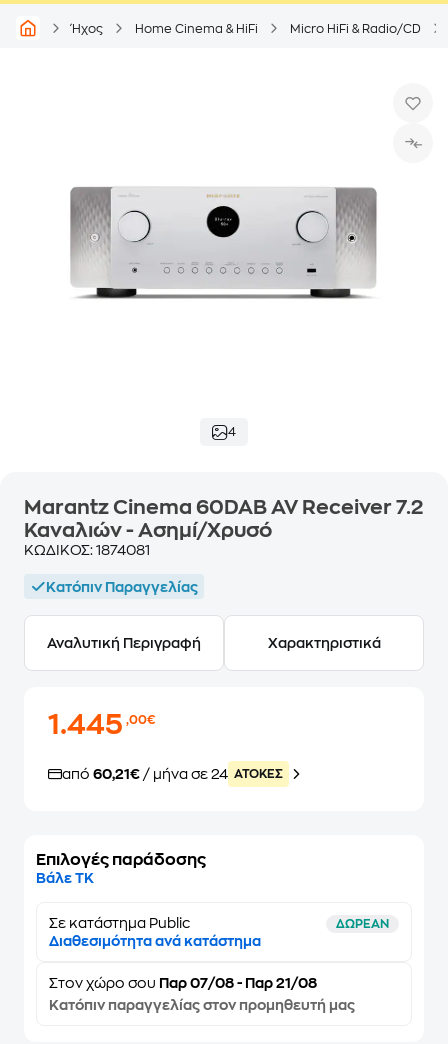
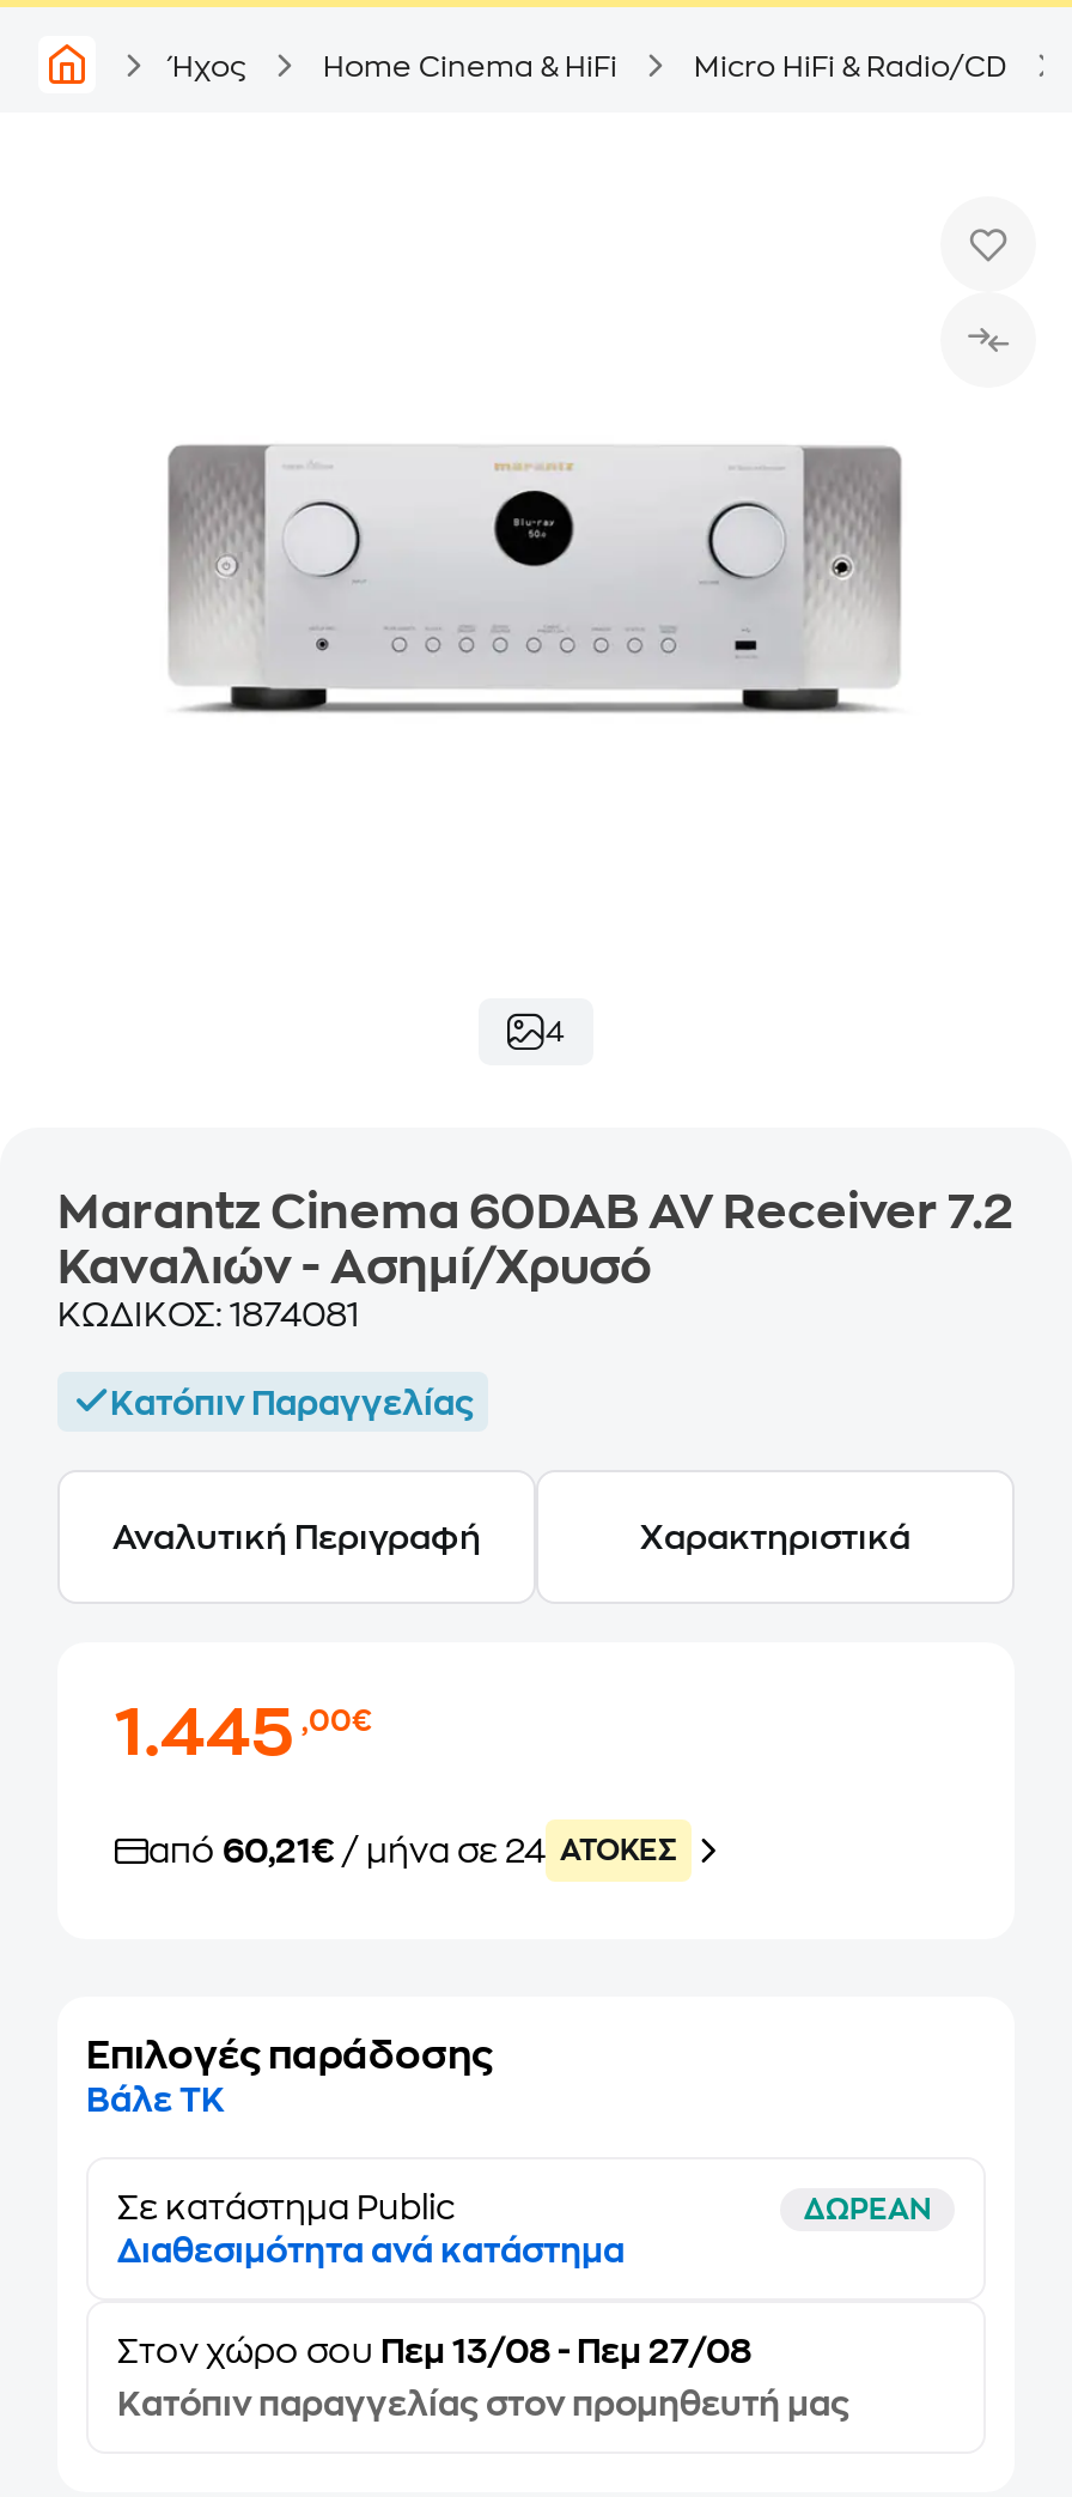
[49,976,317,990] Στον χώρο σου Παρ 07/08 - Παρ 21/08 -> [117,2334,751,2368] Στον χώρο σου Πεμ 13/08 - Πεμ 27/08

